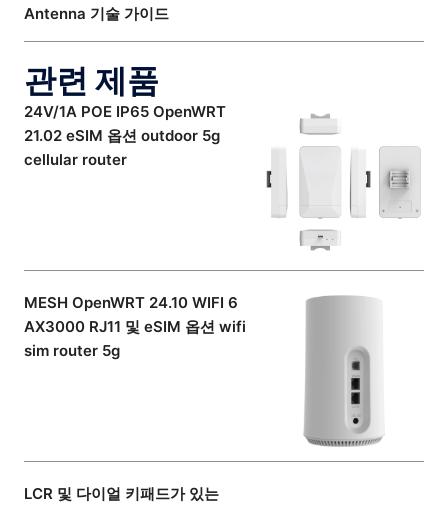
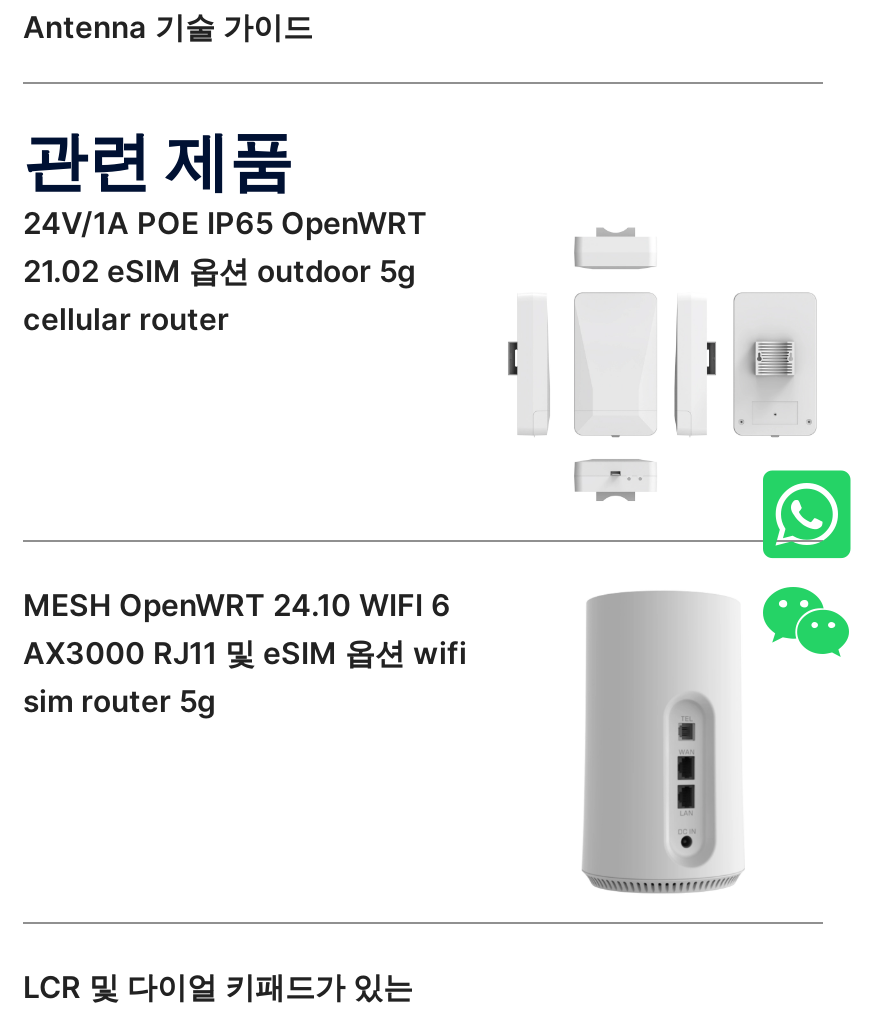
none -> [761,468,853,560] [image]
none -> [761,584,851,658] [image]

